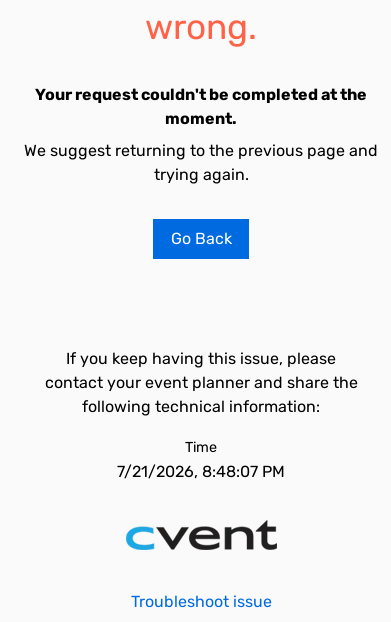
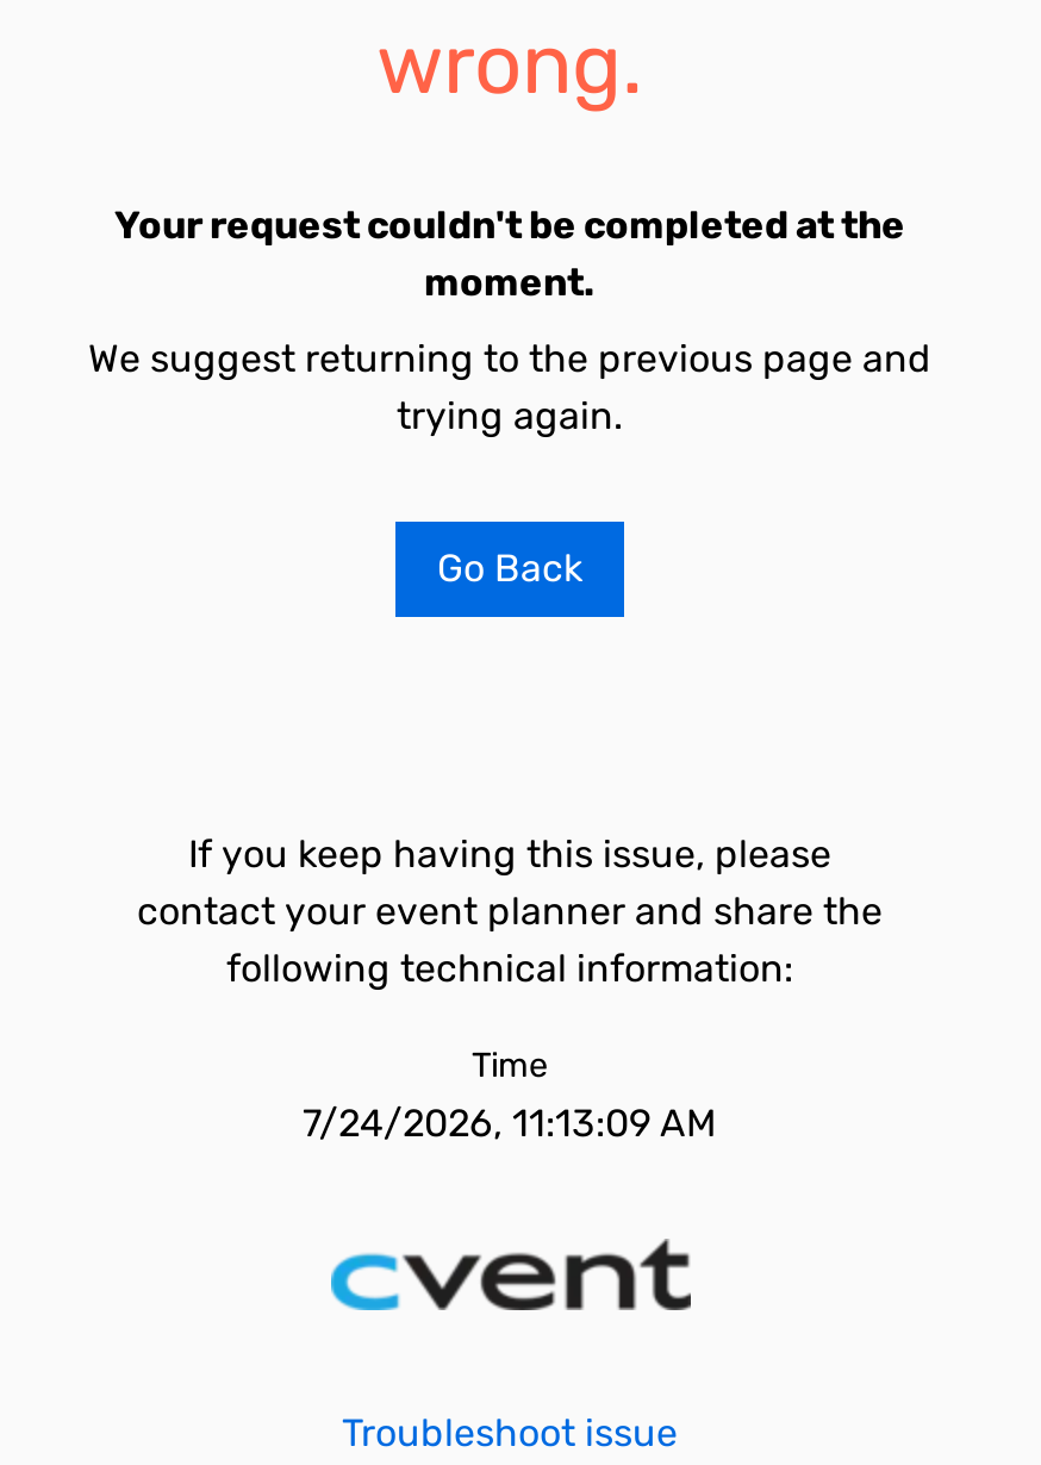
[117,462,285,481] 7/21/2026, 8:48:07 PM -> [303,1101,717,1146] 7/24/2026, 11:13:09 AM

